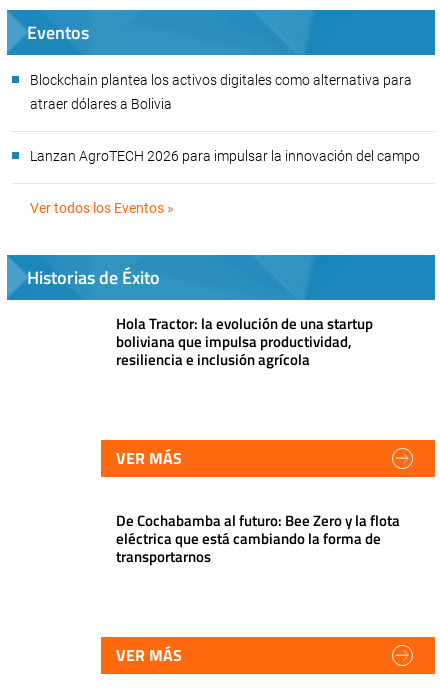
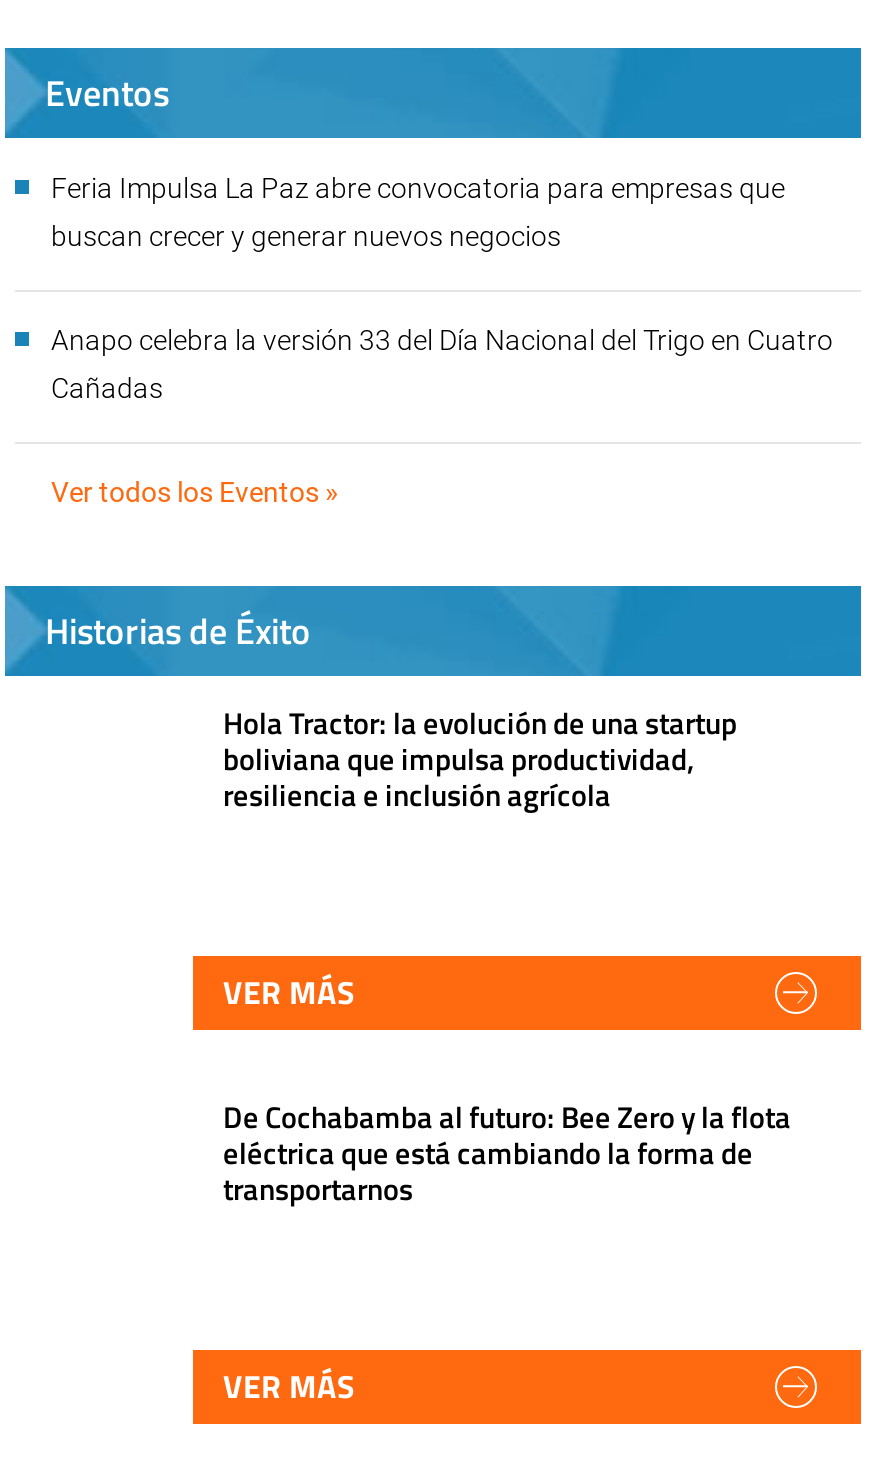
[30,72,420,164] Blockchain plantea los activos digitales como alternativa para | atraer dólares a Bolivia | Lanzan AgroTECH 2026 para impulsar la innovación del campo -> [51,172,833,404] Feria Impulsa La Paz abre convocatoria para empresas que | buscan crecer y generar nuevos negocios | Anapo celebra la versión 33 del Día Nacional del Trigo en Cuatro | Cañadas

